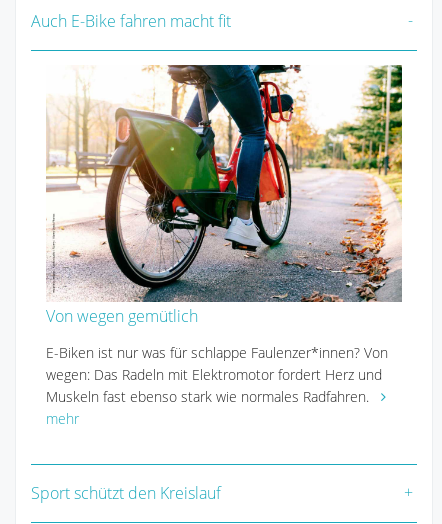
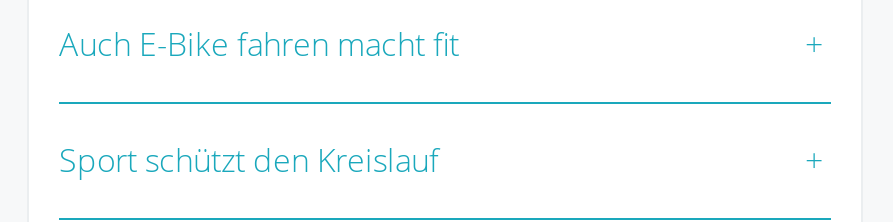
[45,64,403,428] [image] | Von wegen gemütlich | E-Biken ist nur was für schlappe Faulenzer*innen? Von | wegen: Das Radeln mit Elektromotor fordert Herz und | Muskeln fast ebenso stark wie normales Radfahren. | mehr -> none

